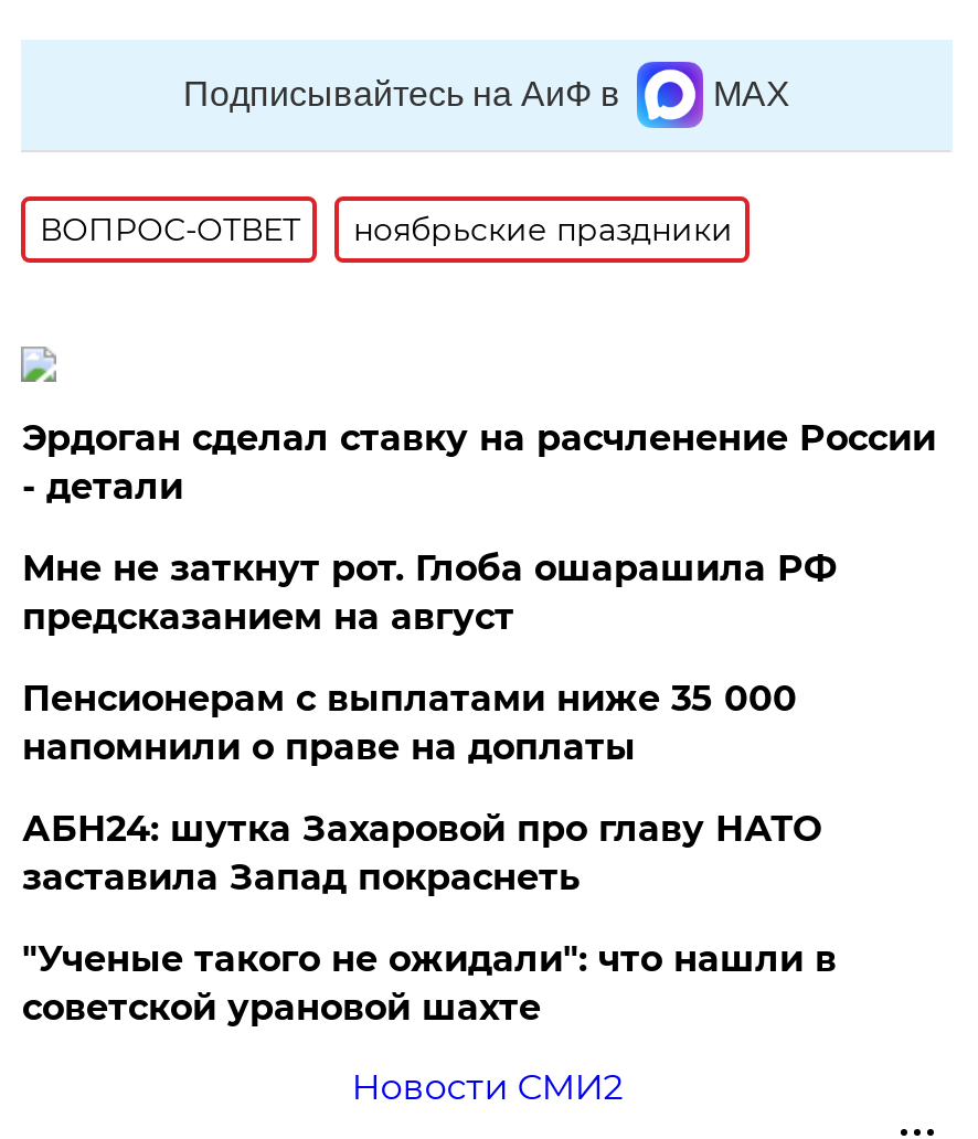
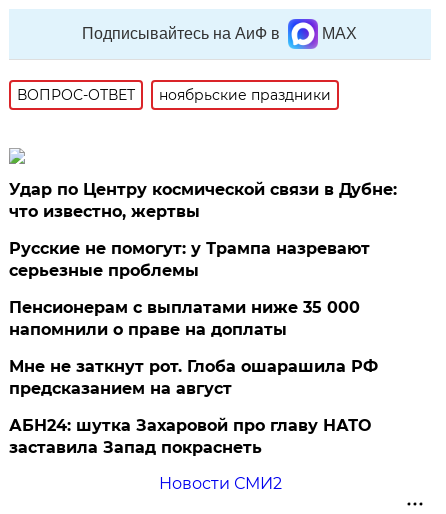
none -> [9,239,370,280] Русские не помогут: у Трампа назревают | серьезные проблемы
[22,417,936,508] Эрдоган сделал ставку на расчленение России | - детали -> [9,180,397,221] Удар по Центру космической связи в Дубне: | что известно, жертвы
moved [22,547,836,638] -> [9,357,378,398]: Мне не заткнут рот. Глоба ошарашила РФ | предсказанием на август
moved [22,808,821,898] -> [9,416,371,457]: АБН24: шутка Захаровой про главу НАТО | заставила Запад покраснеть
[22,938,836,1029] "Ученые такого не ожидали": что нашли в | советской урановой шахте -> none

